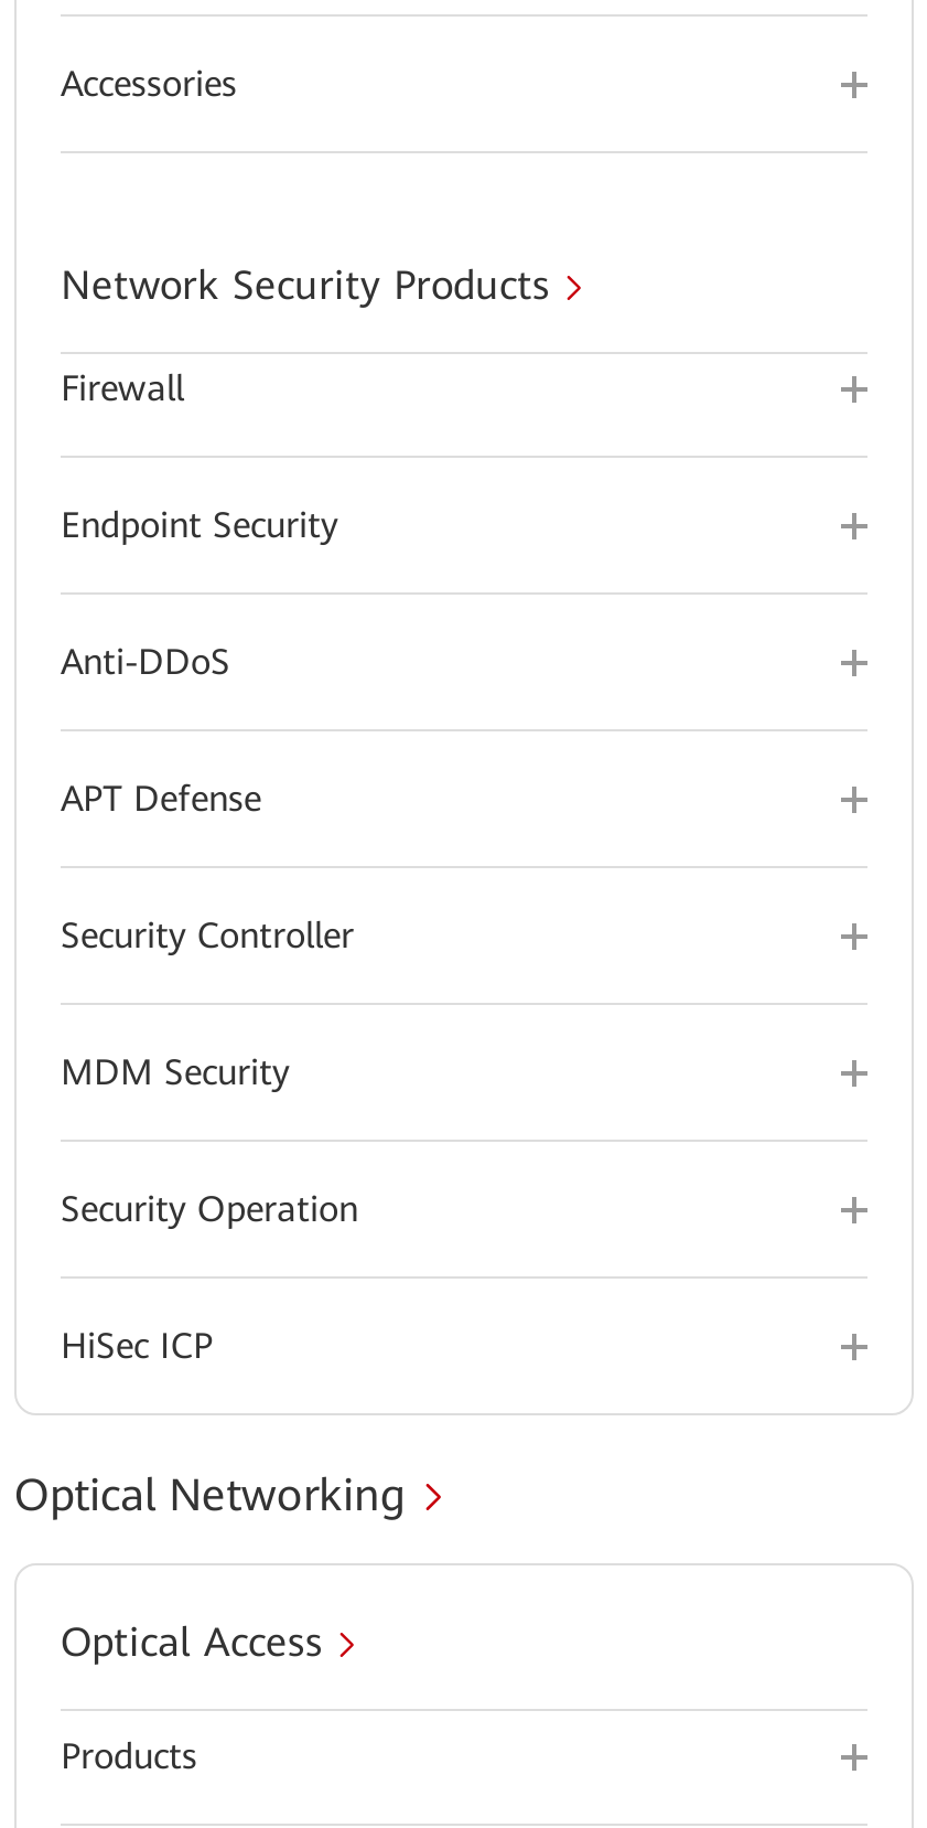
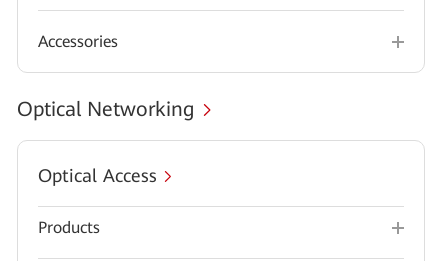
[61,261,550,1367] Network Security Products | Firewall | Endpoint Security | Anti-DDoS | APT Defense | Security Controller | MDM Security | Security Operation | HiSec ICP -> none

